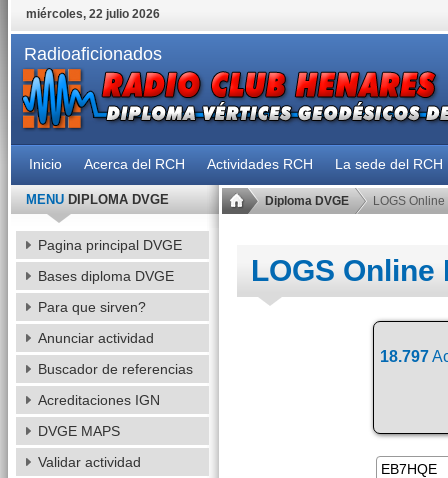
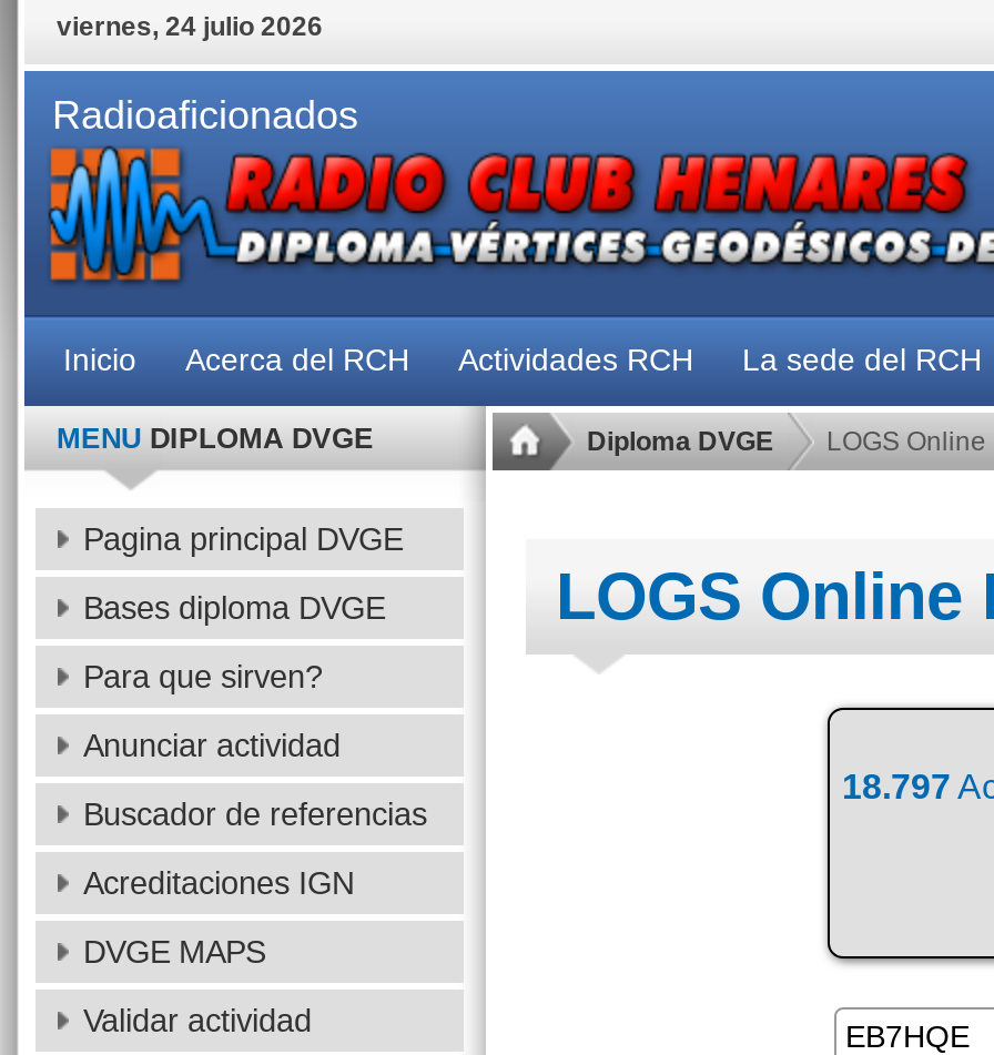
[25,7,159,21] miércoles, 22 julio 2026 -> [57,11,323,42] viernes, 24 julio 2026

